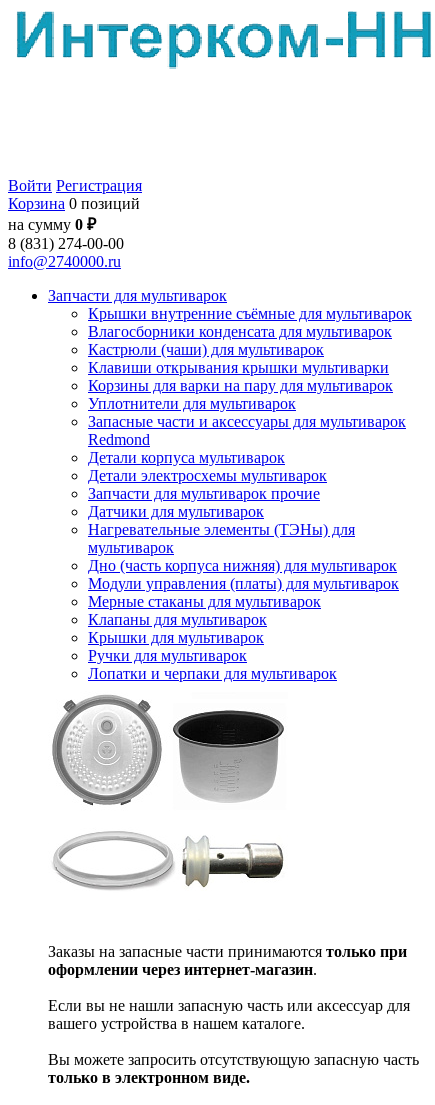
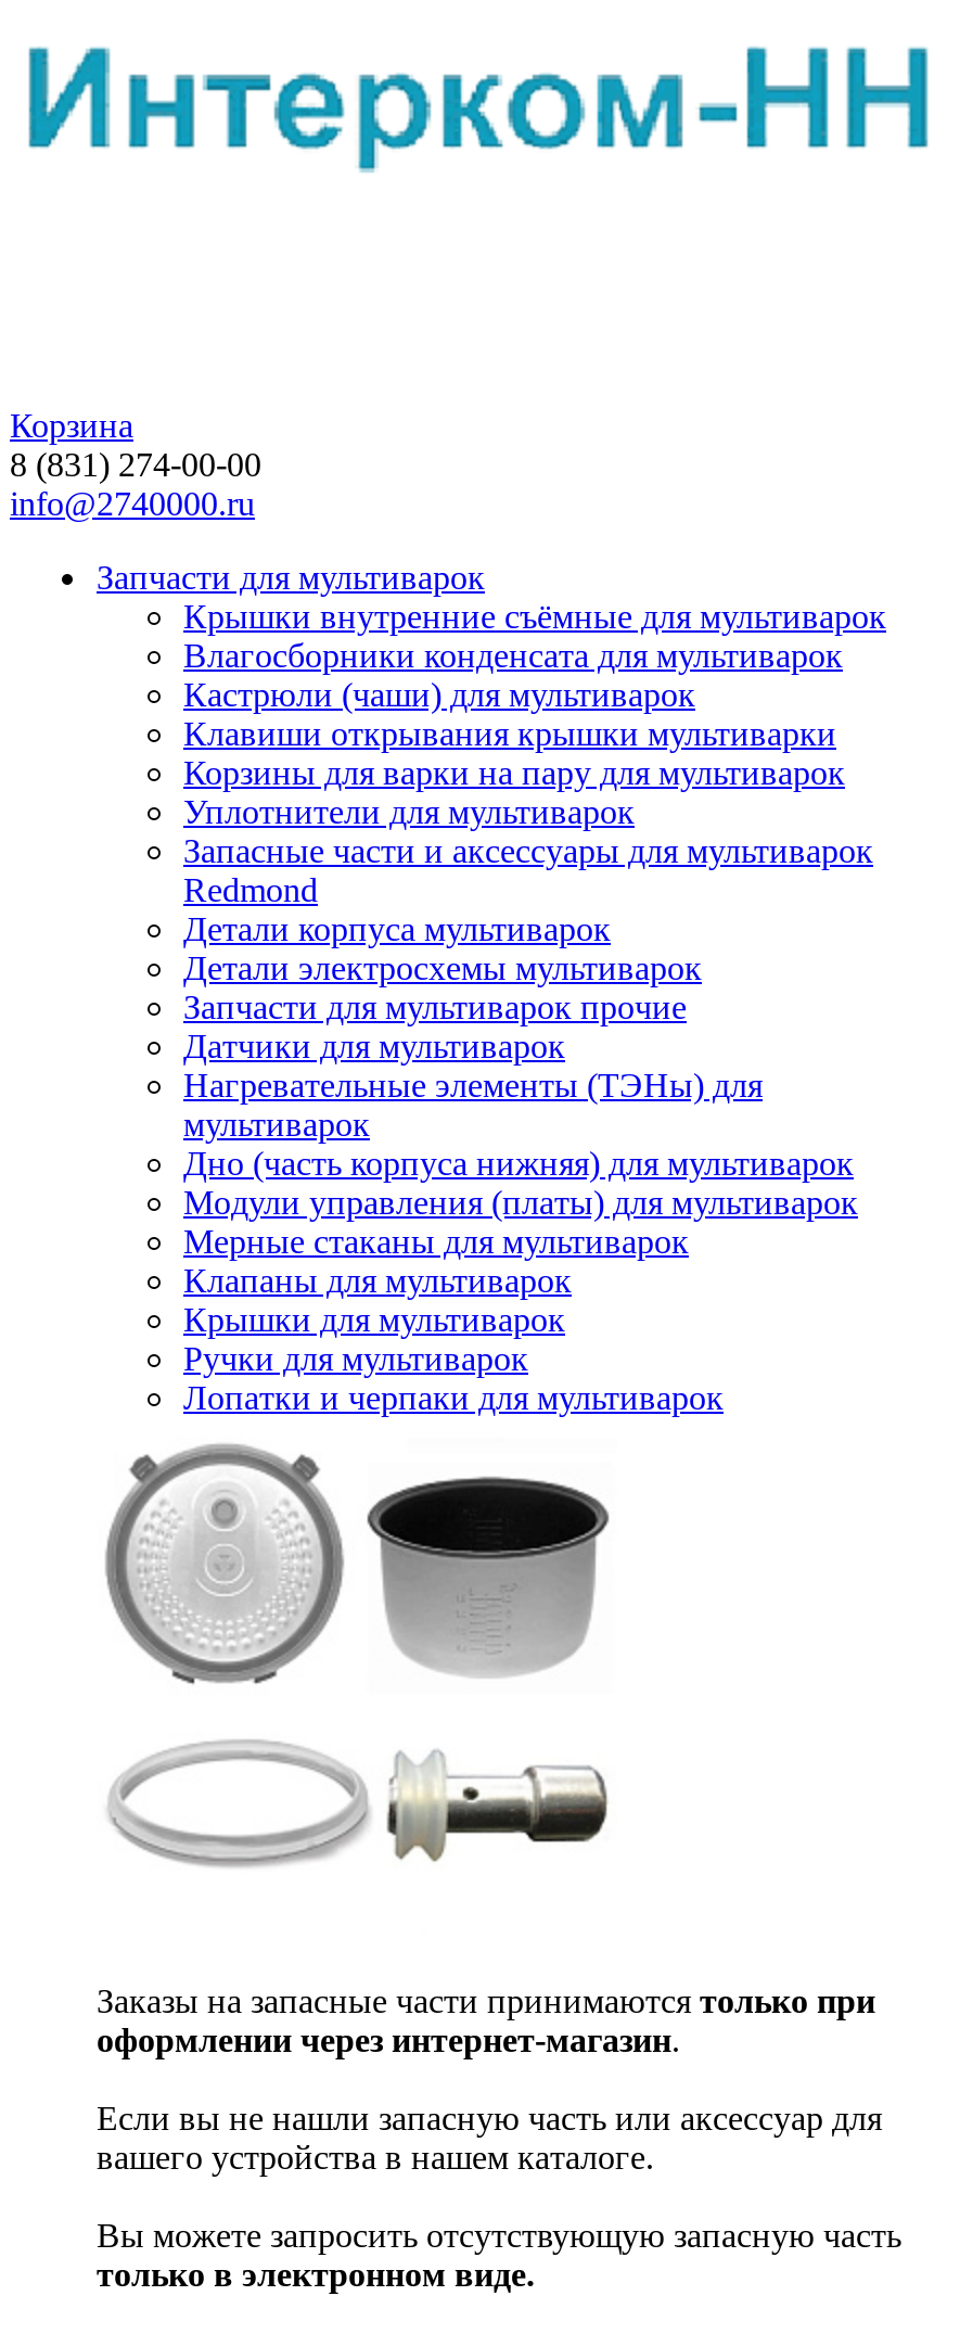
[8,177,142,233] Войти Регистрация | Корзина 0 позиций | на сумму 0 ₽ -> [10,407,133,444] Корзина

